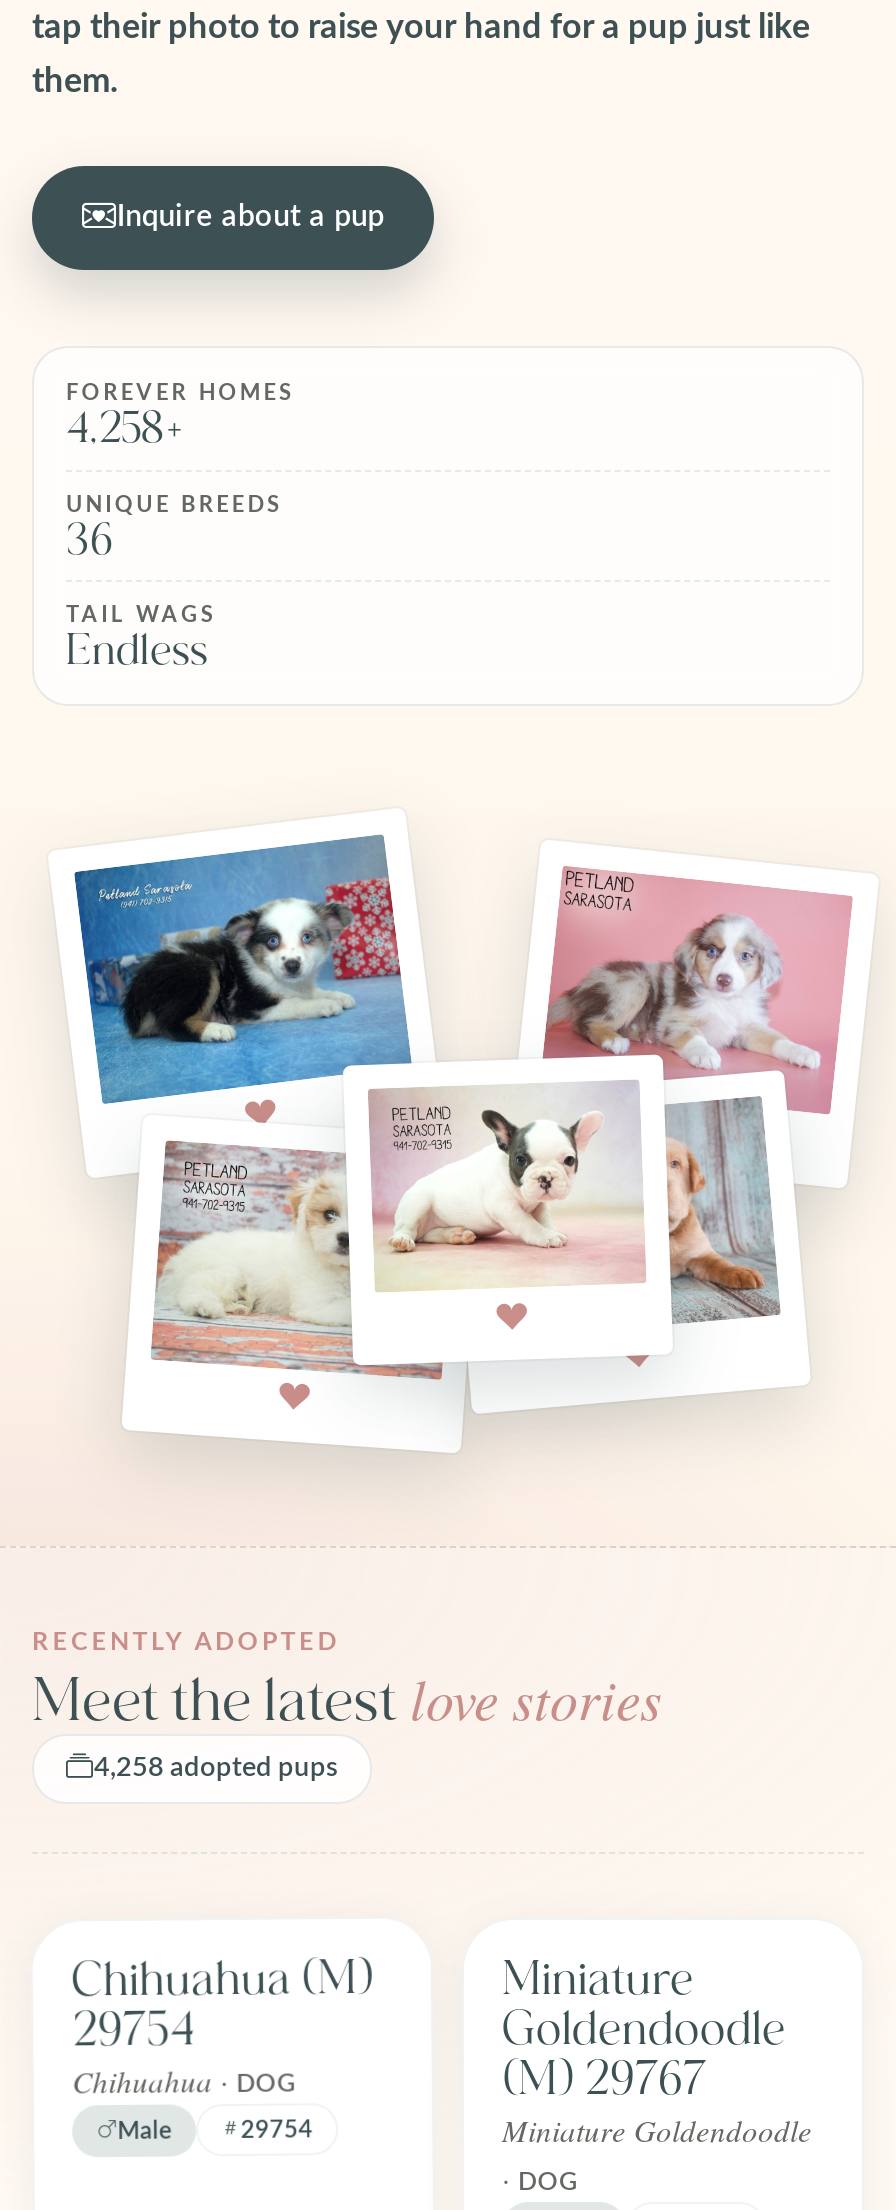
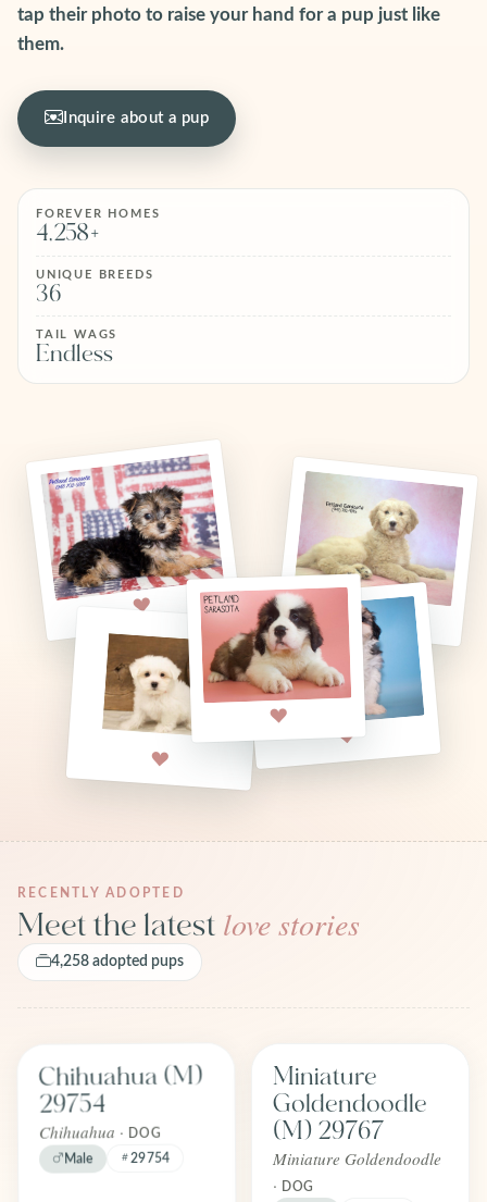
[72,834,852,1380] [image] -> [41,455,462,749] [image]

